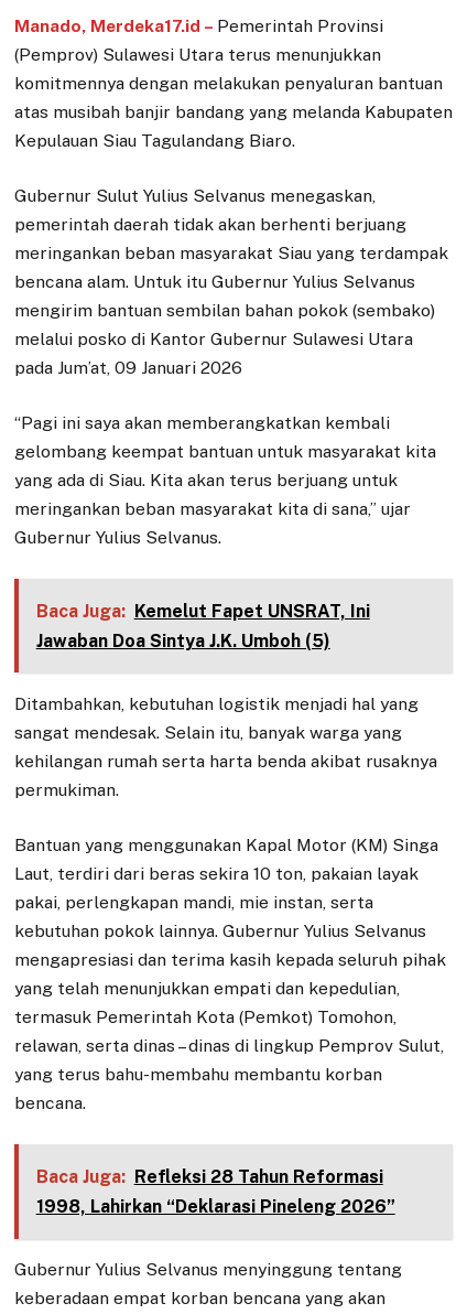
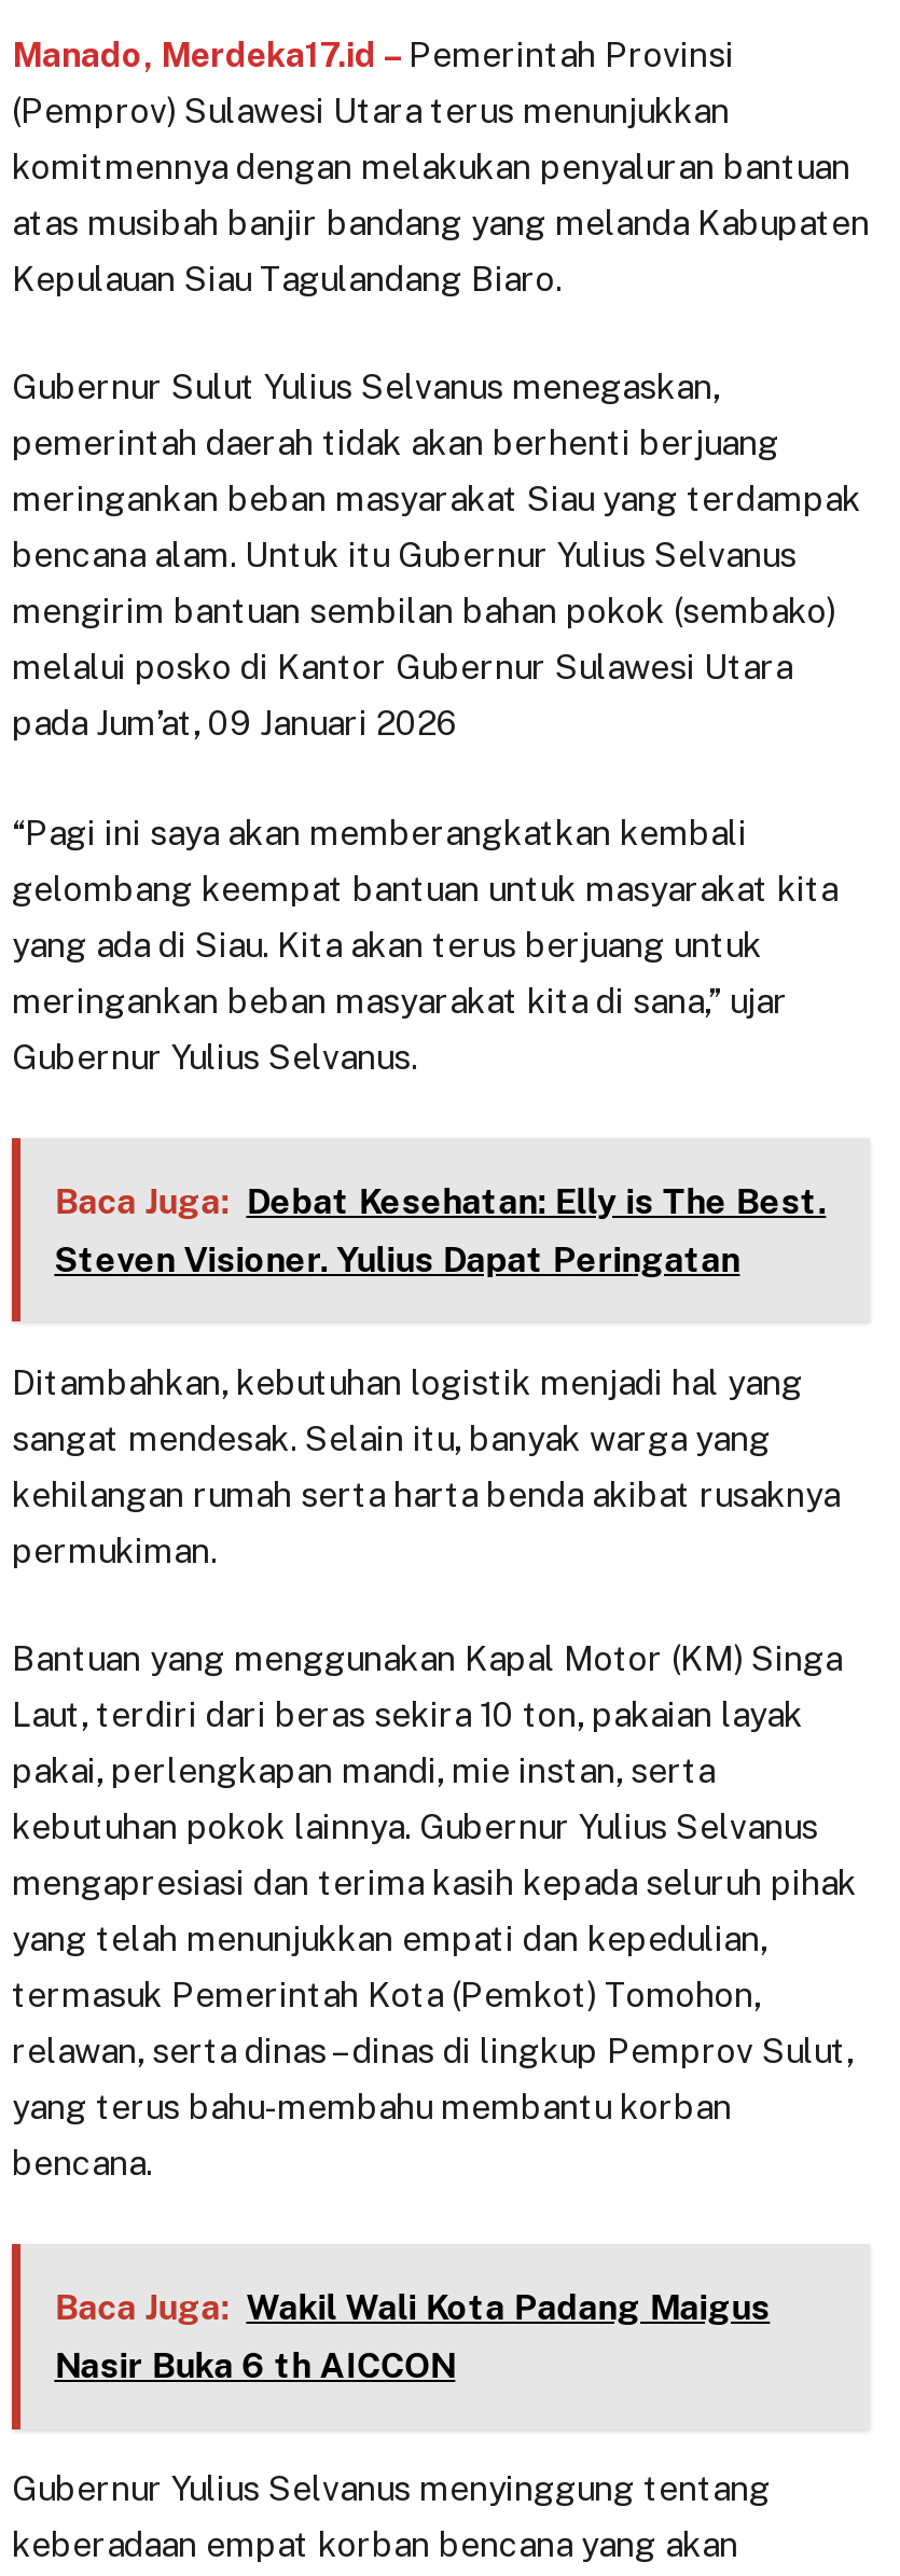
[36,600,370,651] Baca Juga: Kemelut Fapet UNSRAT, Ini | Jawaban Doa Sintya J.K. Umboh (5) -> [54,1181,826,1280] Baca Juga: Debat Kesehatan: Elly is The Best. | Steven Visioner. Yulius Dapat Peringatan
[36,1166,395,1217] Baca Juga: Refleksi 28 Tahun Reformasi | 1998, Lahirkan “Deklarasi Pineleng 2026” -> [54,2287,770,2387] Baca Juga: Wakil Wali Kota Padang Maigus | Nasir Buka 6 th AICCON

